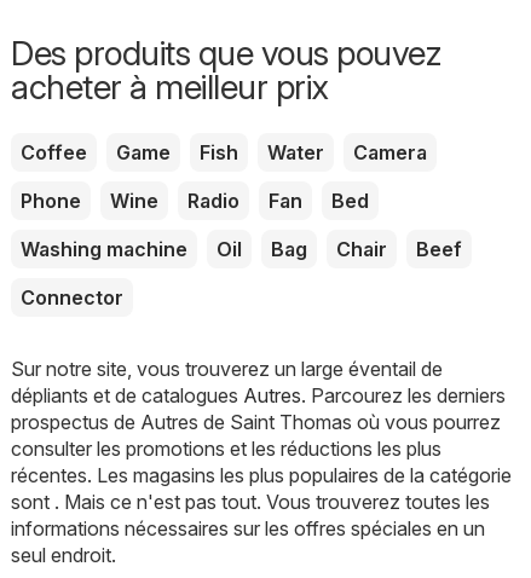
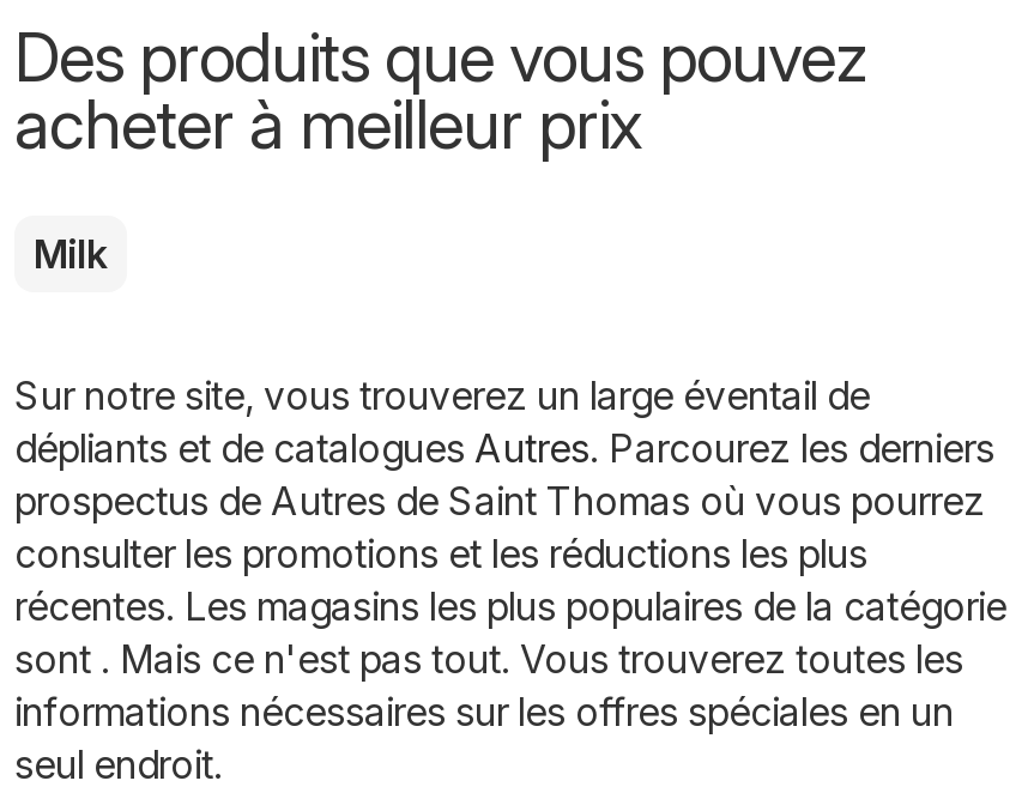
[21,141,462,310] Coffee | Game | Fish | Water | Camera | Phone | Wine | Radio | Fan | Bed | Washing machine | Oil | Bag | Chair | Beef | Connector -> [34,230,108,278] Milk

